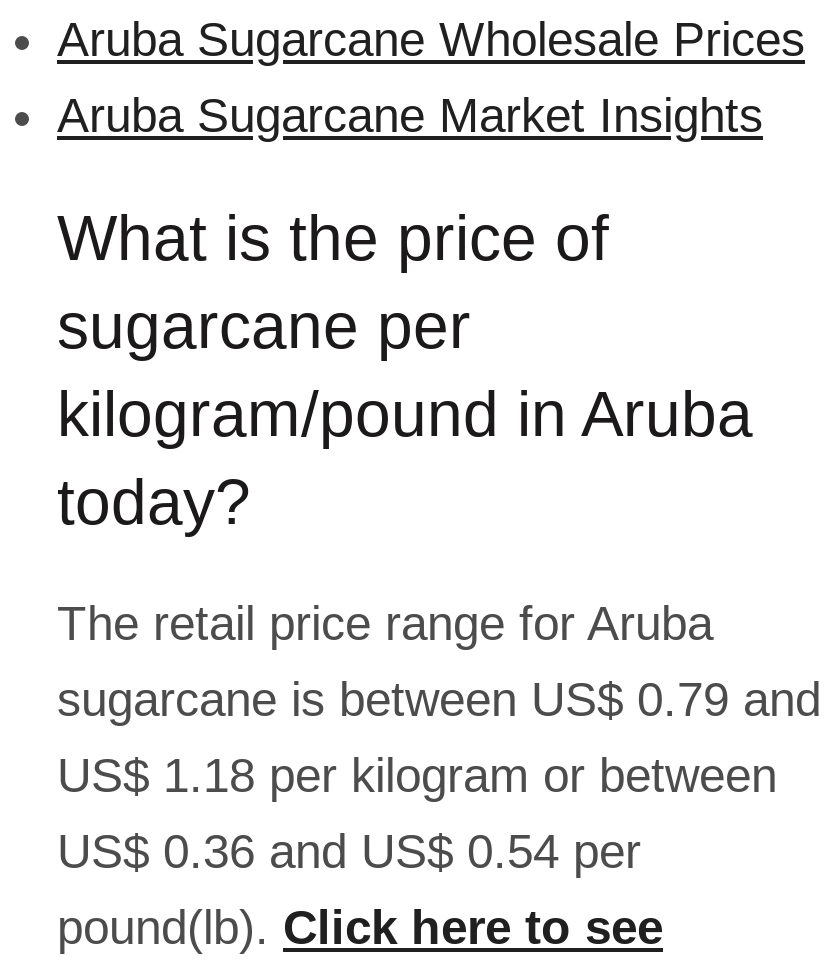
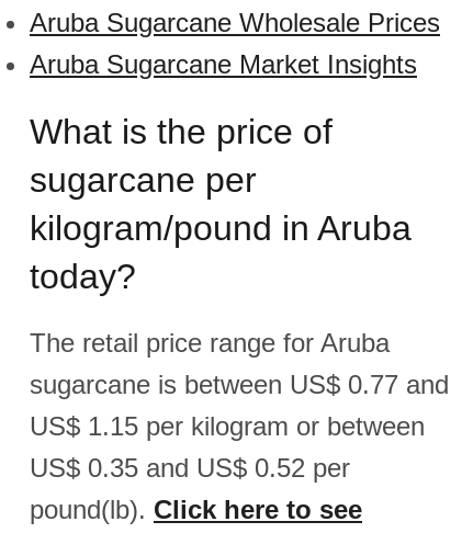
[57,672,821,726] sugarcane is between US$ 0.79 and -> [30,370,449,399] sugarcane is between US$ 0.77 and
[57,748,777,802] US$ 1.18 per kilogram or between -> [30,411,425,441] US$ 1.15 per kilogram or between
[57,824,641,878] US$ 0.36 and US$ 0.54 per -> [30,453,350,483] US$ 0.35 and US$ 0.52 per

